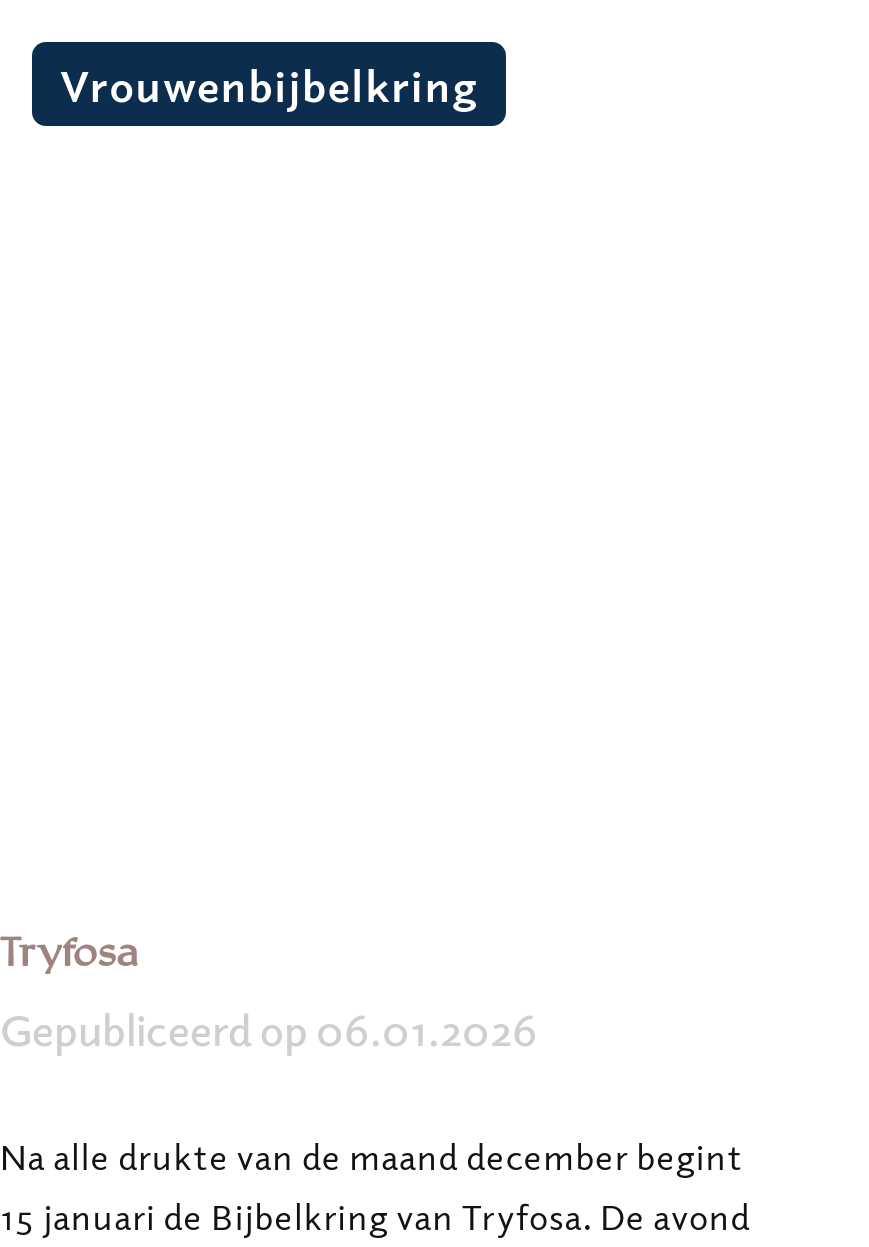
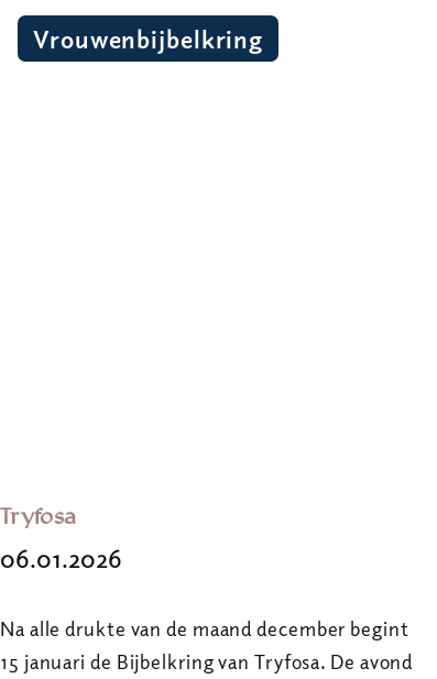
[0,999,538,1055] Gepubliceerd op 06.01.2026 -> [0,542,122,573] 06.01.2026

